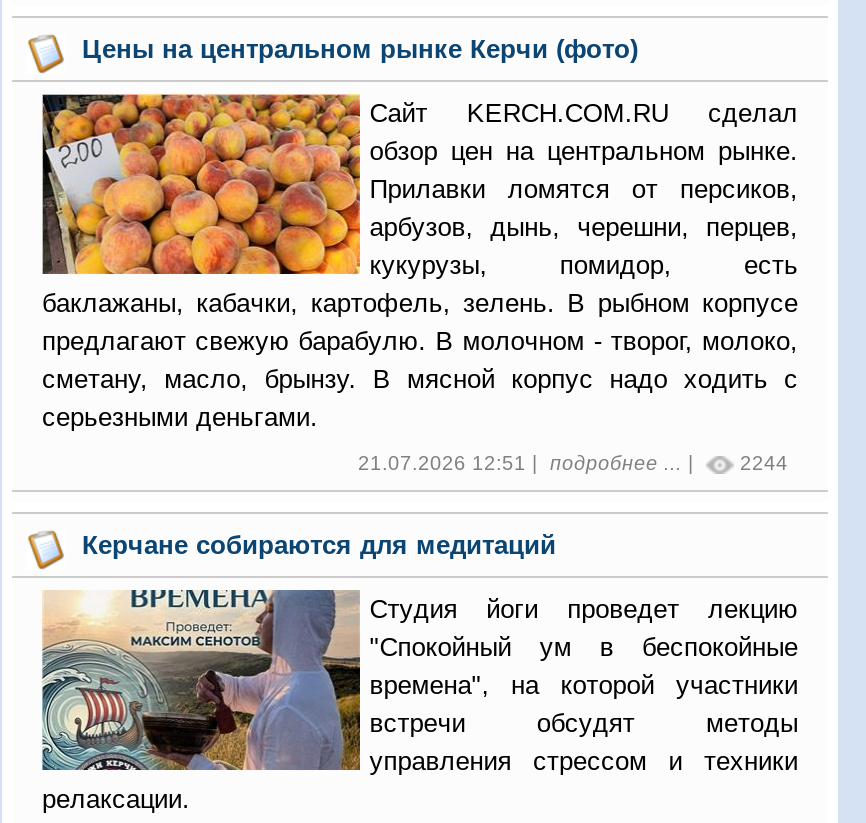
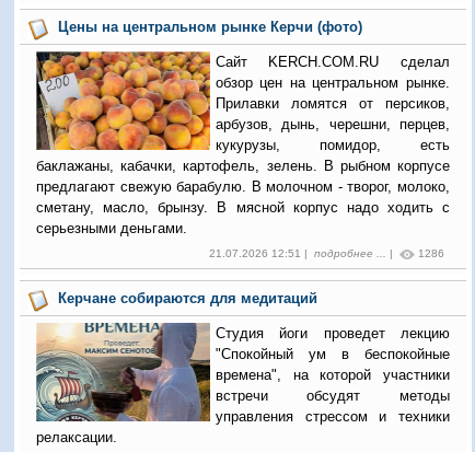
[734,453,788,475] 2244 -> [415,248,444,260] 1286

